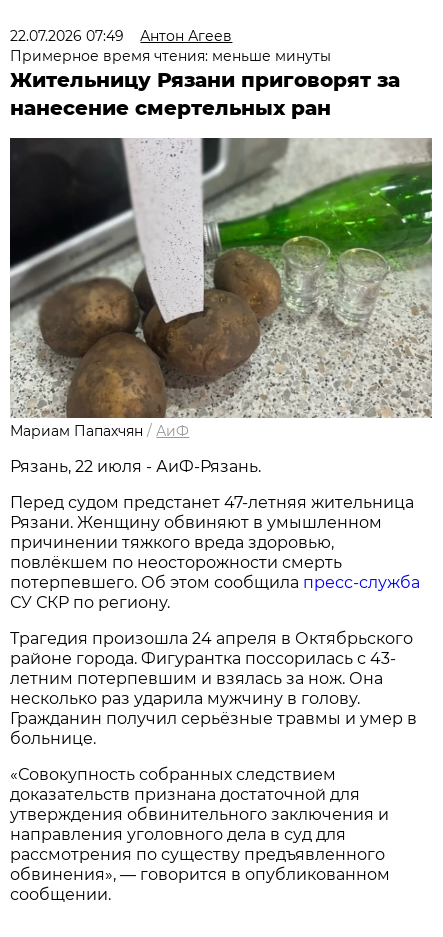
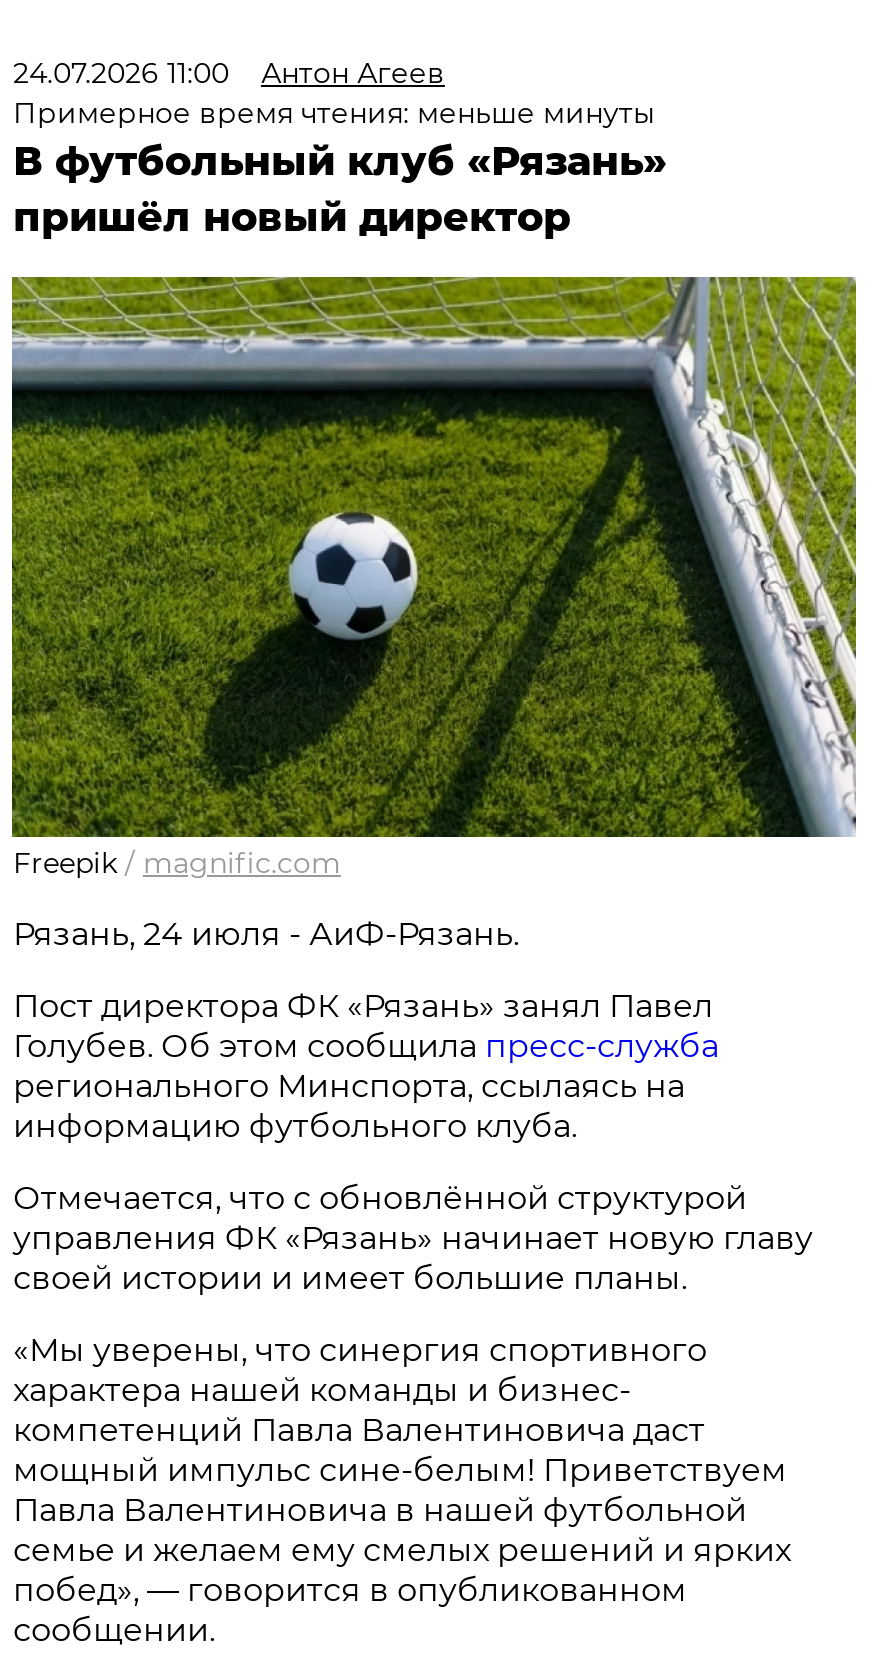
[10,27,232,45] 22.07.2026 07:49 Антон Агеев -> [13,55,445,91] 24.07.2026 11:00 Антон Агеев
[10,68,400,120] Жительницу Рязани приговорят за | нанесение смертельных ран -> [13,137,667,241] В футбольный клуб «Рязань» | пришёл новый директор
[9,137,433,440] [image] | Мариам Папахчян / АиФ -> [10,275,858,881] [image] | Freepik / magnific.com
[10,457,261,476] Рязань, 22 июля - АиФ-Рязань. -> [13,915,519,953] Рязань, 24 июля - АиФ-Рязань.
[10,493,420,612] Перед судом предстанет 47-летняя жительница | Рязани. Женщину обвиняют в умышленном | причинении тяжкого вреда здоровью, | повлёкшем по неосторожности смерть | потерпевшего. Об этом сообщила пресс-служба | СУ СКР по региону. -> [13,987,719,1145] Пост директора ФК «Рязань» занял Павел | Голубев. Об этом сообщила пресс-служба | регионального Минспорта, ссылаясь на | информацию футбольного клуба.
[10,629,417,748] Трагедия произошла 24 апреля в Октябрьского | районе города. Фигурантка поссорилась с 43- | летним потерпевшим и взялась за нож. Она | несколько раз ударила мужчину в голову. | Гражданин получил серьёзные травмы и умер в | больнице. -> [13,1179,813,1297] Отмечается, что с обновлённой структурой | управления ФК «Рязань» начинает новую главу | своей истории и имеет большие планы.
[10,765,390,884] «Совокупность собранных следствием | доказательств признана достаточной для | утверждения обвинительного заключения и | направления уголовного дела в суд для | рассмотрения по существу предъявленного | обвинения», — говорится в опубликованном -> [13,1331,791,1609] «Мы уверены, что синергия спортивного | характера нашей команды и бизнес- | компетенций Павла Валентиновича даст | мощный импульс сине-белым! Приветствуем | Павла Валентиновича в нашей футбольной | семье и желаем ему смелых решений и ярких | побед», — говорится в опубликованном

